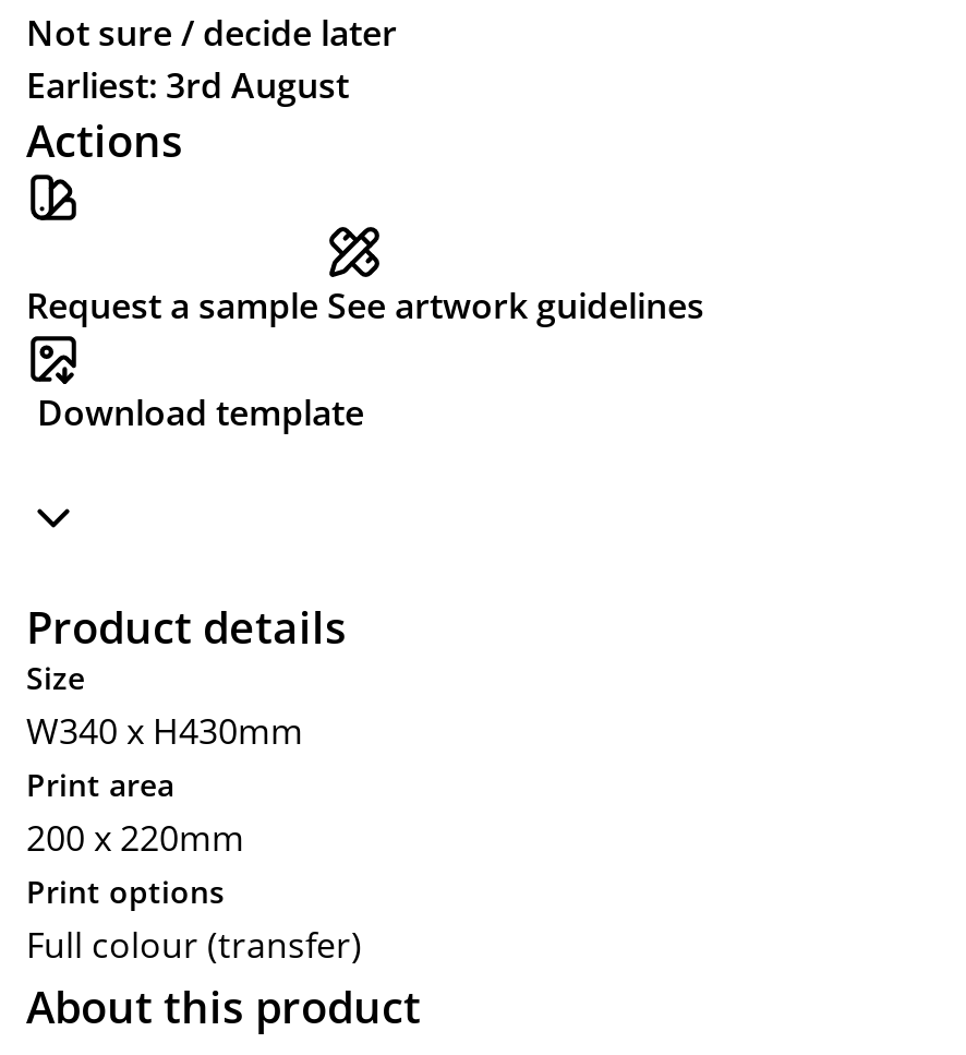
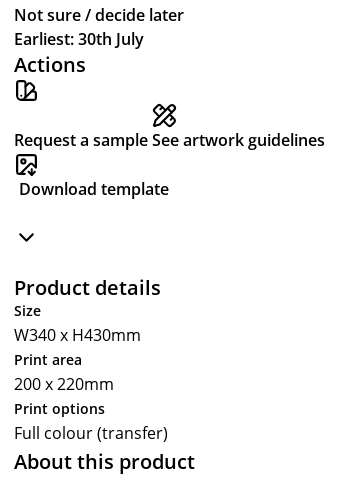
[26,61,349,109] Earliest: 3rd August -> [14,28,144,50] Earliest: 30th July

